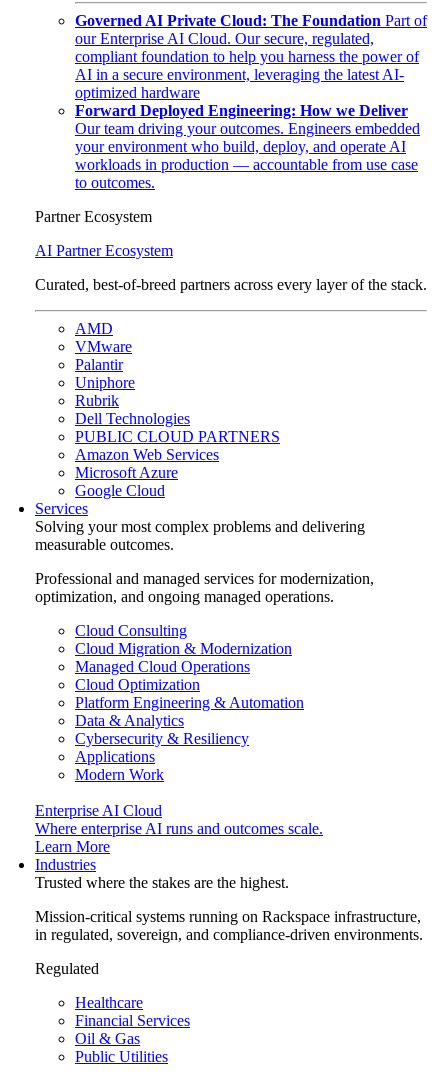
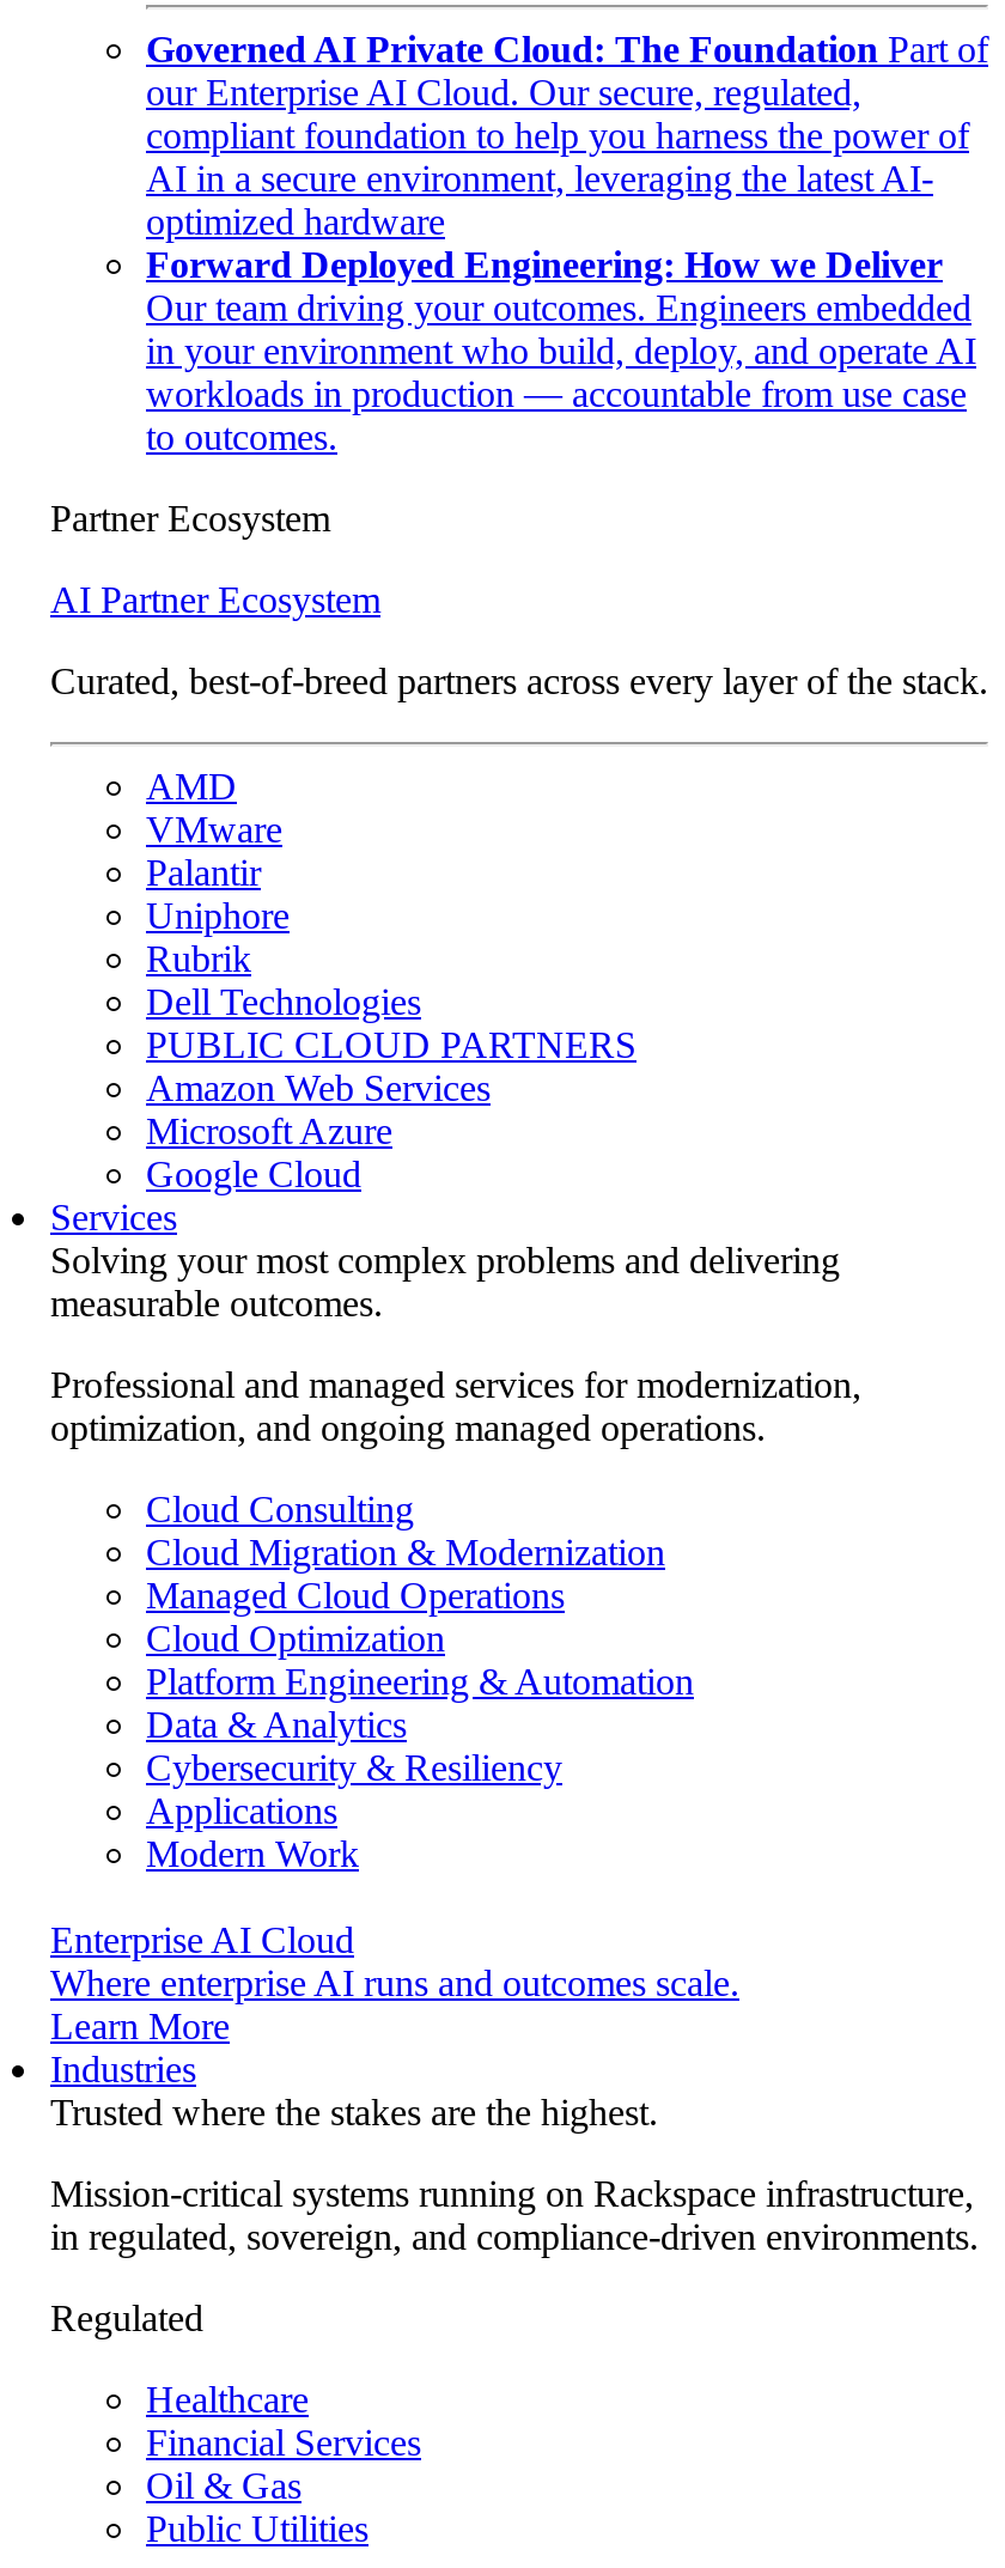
[75,138,406,155] your environment who build, deploy, and operate AI -> [146,331,976,371] in your environment who build, deploy, and operate AI

